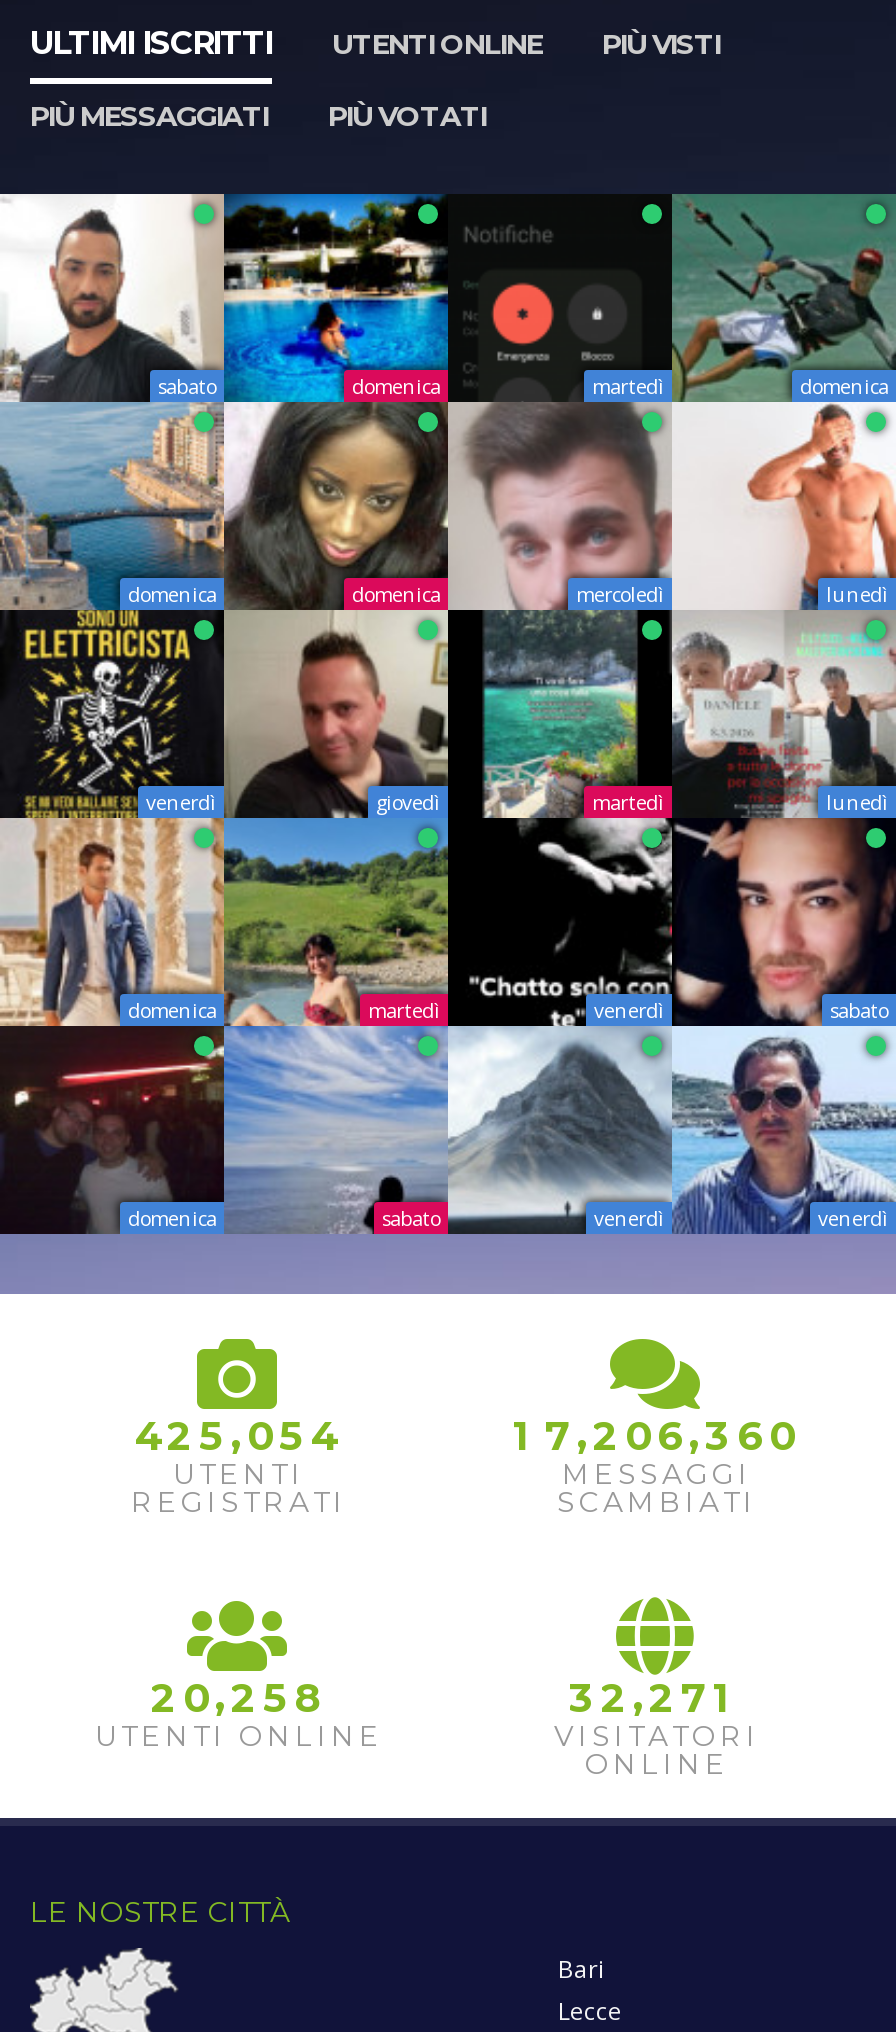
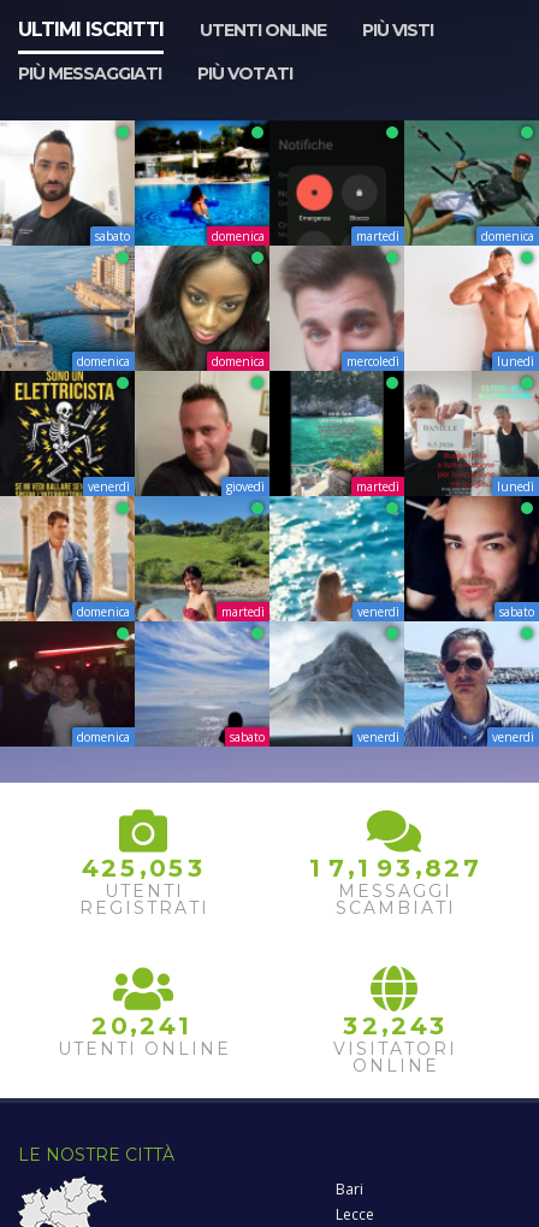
[446,816,674,1028] [image] -> [268,495,405,623] [image]
[135,1411,343,1460] 42 5 ,05 4 -> [81,853,204,883] 42 5 ,05 3
[513,1411,801,1460] 1 7,2 06,3 6 0 -> [309,853,481,883] 1 7,1 9 3 ,82 7
[151,1672,327,1722] 2 0,25 8 -> [91,1010,191,1040] 2 0,241
[569,1672,735,1722] 3 2,2 7 1 -> [342,1010,446,1040] 3 2,2 4 3

